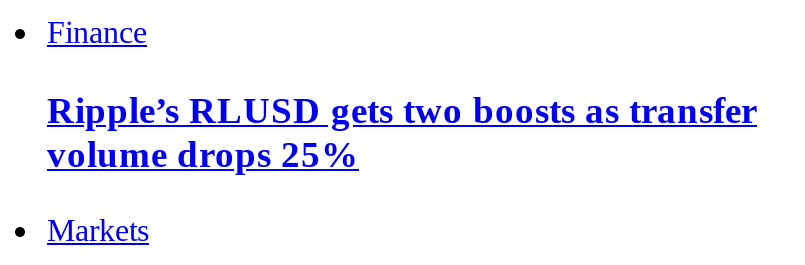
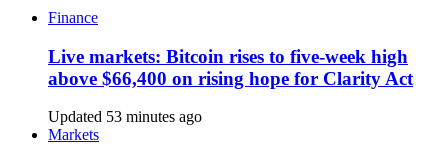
[47,88,757,174] Ripple’s RLUSD gets two boosts as transfer | volume drops 25% -> [48,46,413,125] Live markets: Bitcoin rises to five-week high | above $66,400 on rising hope for Clarity Act | Updated 53 minutes ago

